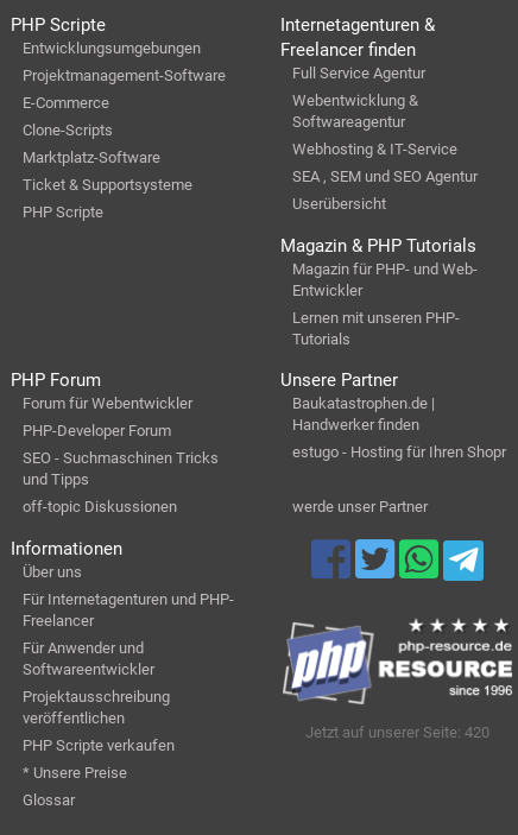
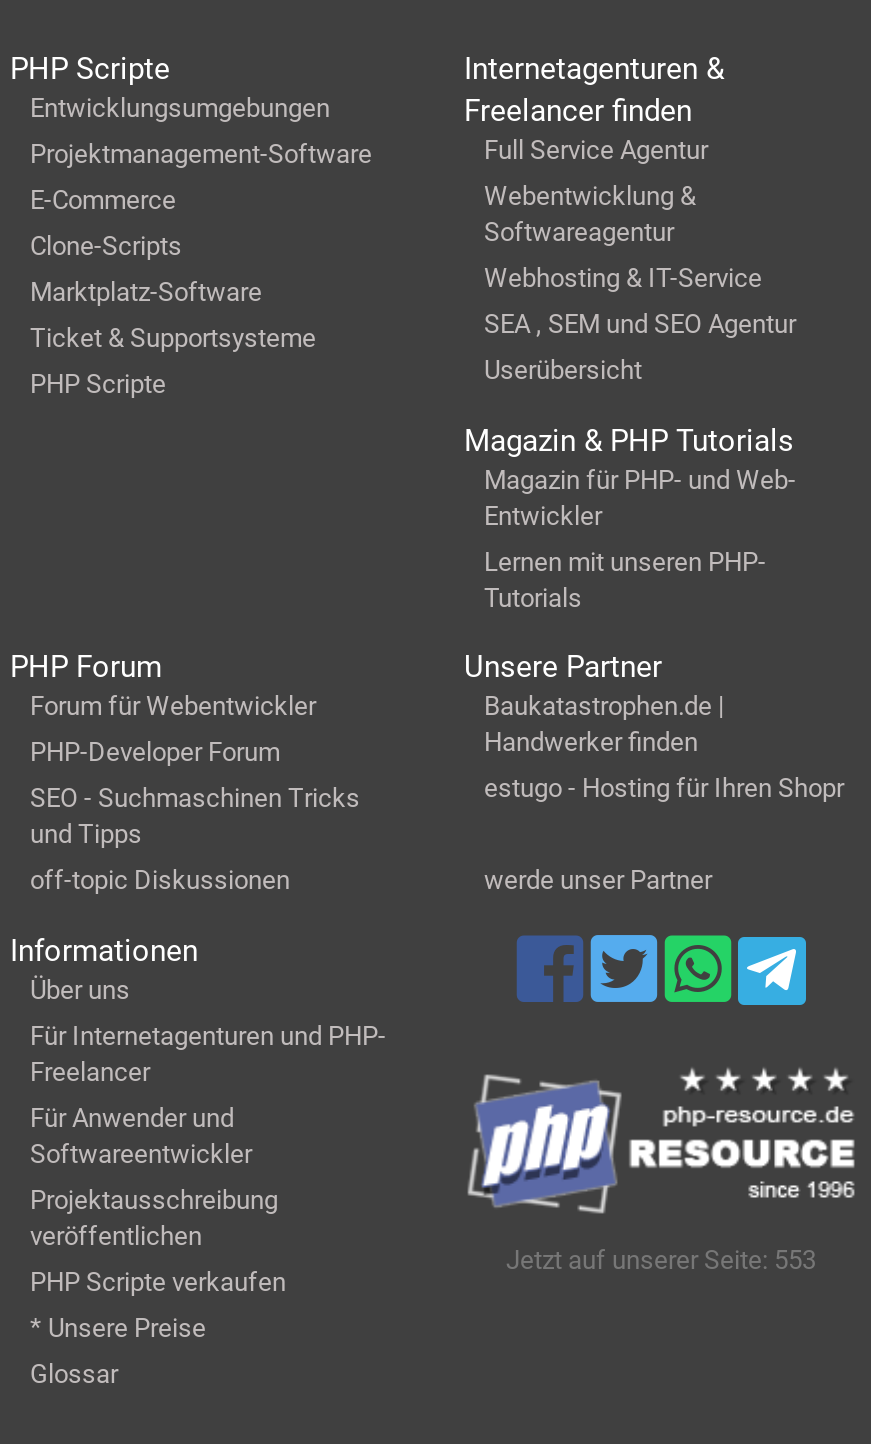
[305,723,489,741] Jetzt auf unserer Seite: 420 -> [506,1244,816,1274] Jetzt auf unserer Seite: 553

